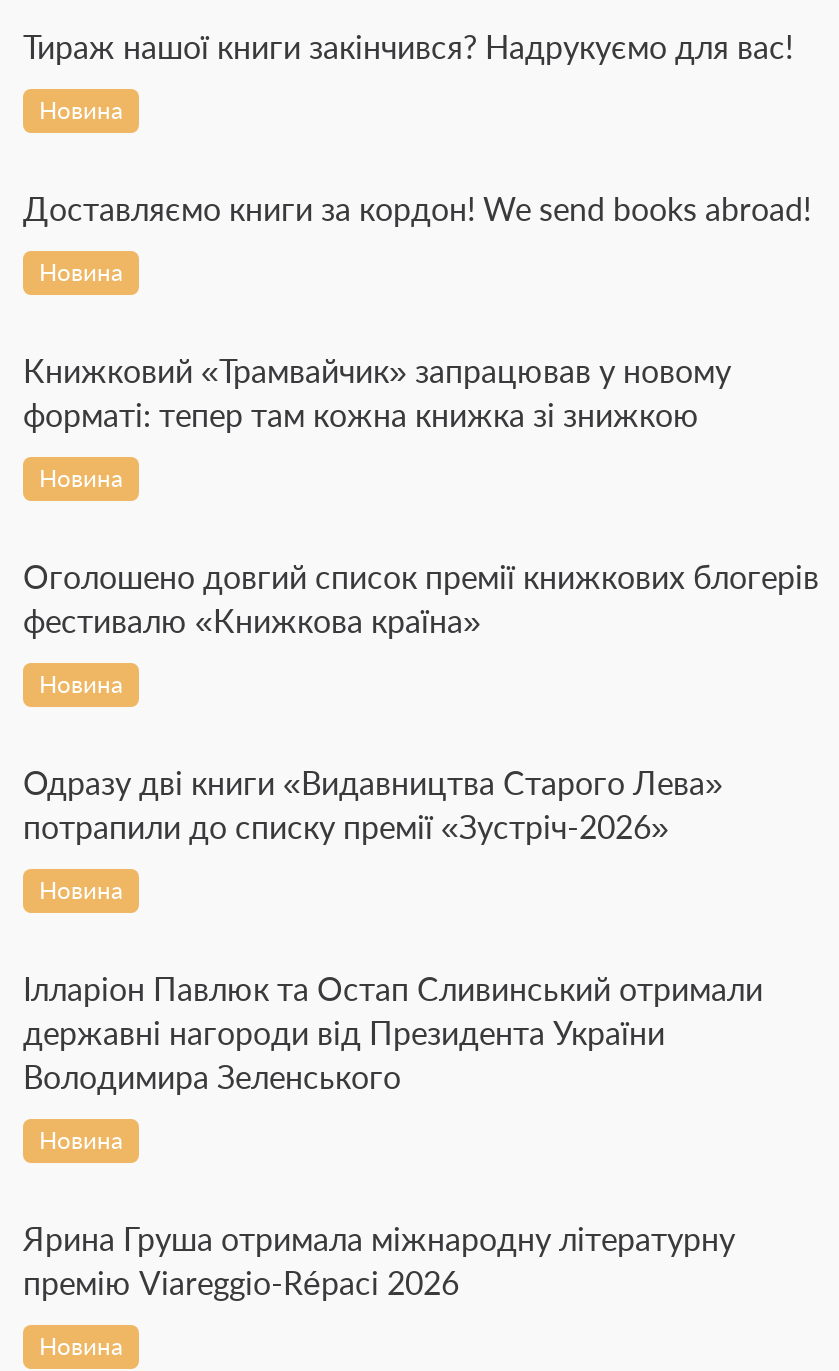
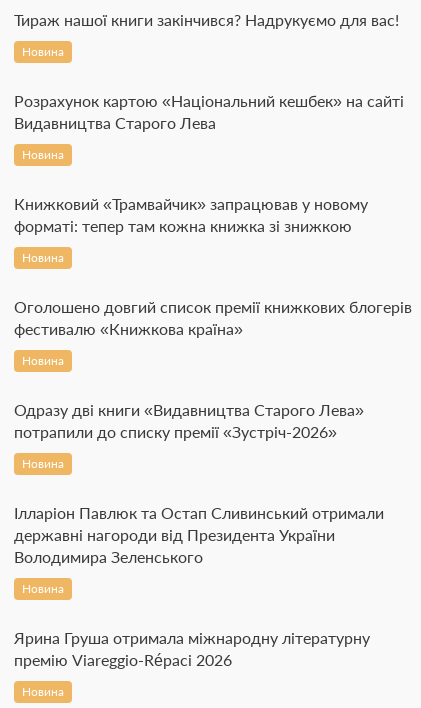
[23,189,811,227] Доставляємо книги за кордон! We send books abroad! -> [14,91,404,132] Розрахунок картою «Національний кешбек» на сайті | Видавництва Старого Лева

